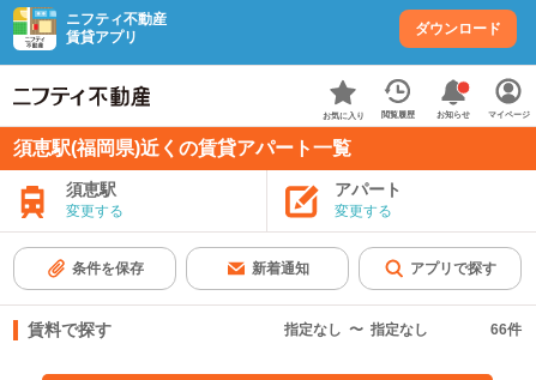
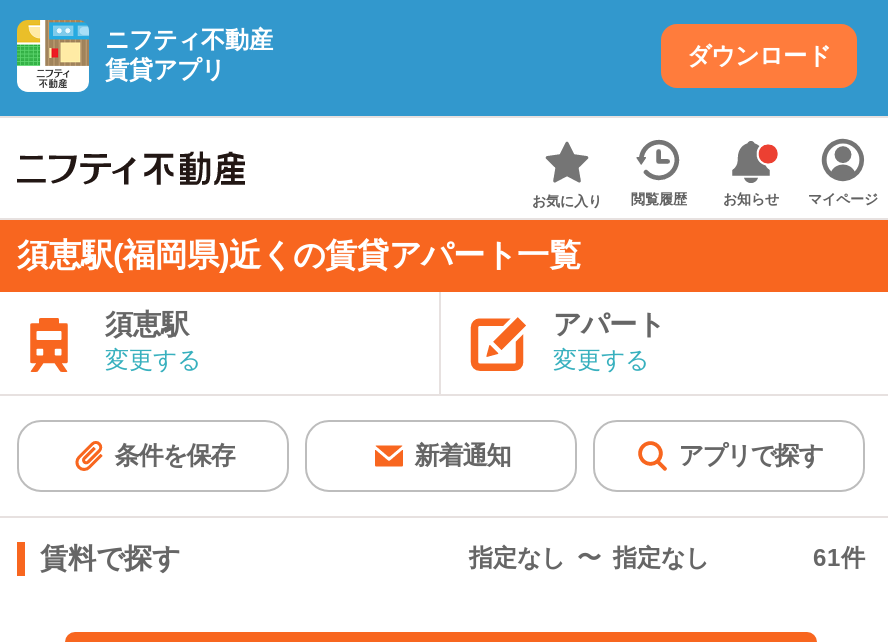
[490,321,522,338] 66件 -> [813,544,865,572] 61件

